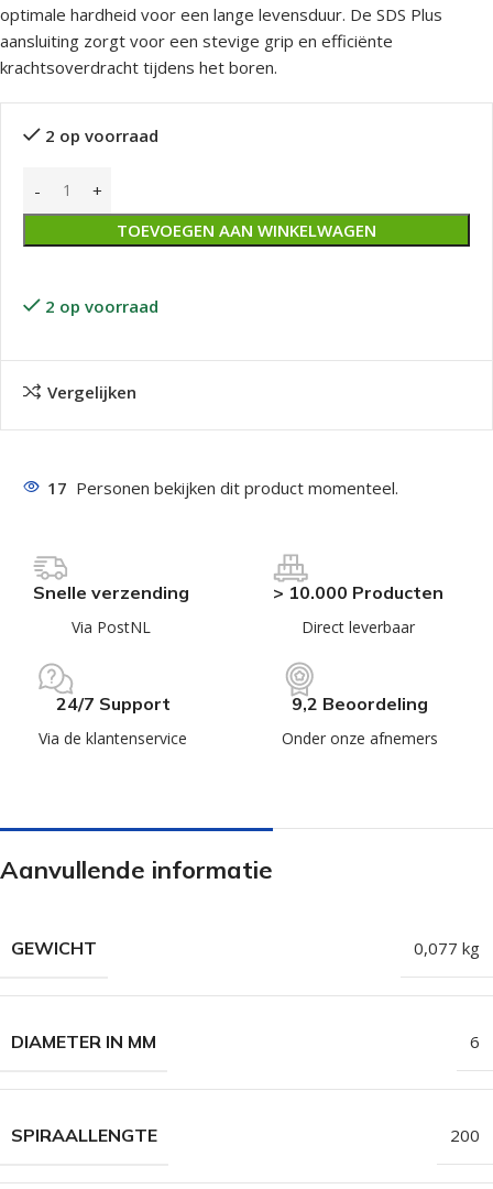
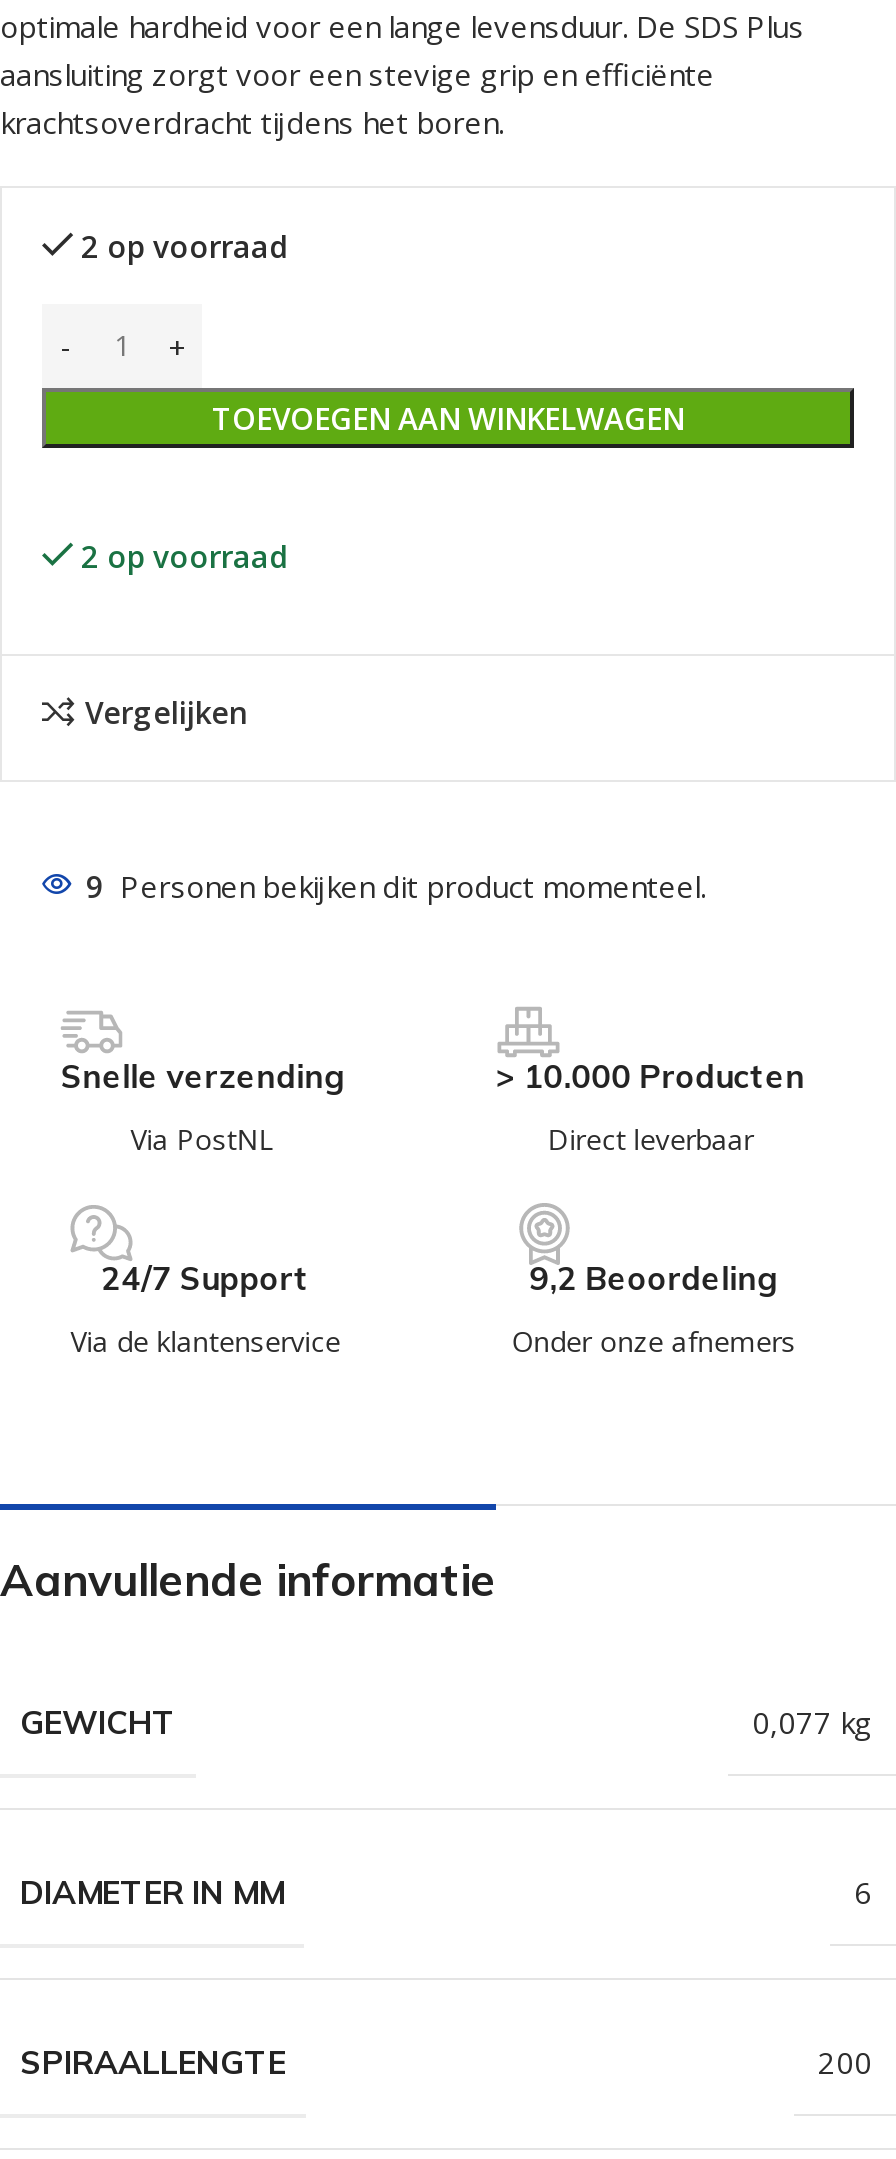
[47,477,398,499] 17 Personen bekijken dit product momenteel. -> [86,867,706,907] 9 Personen bekijken dit product momenteel.

